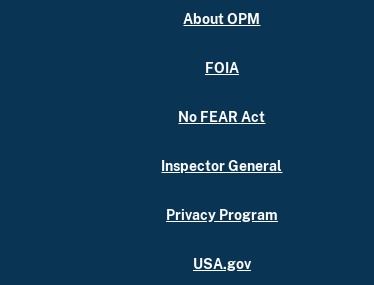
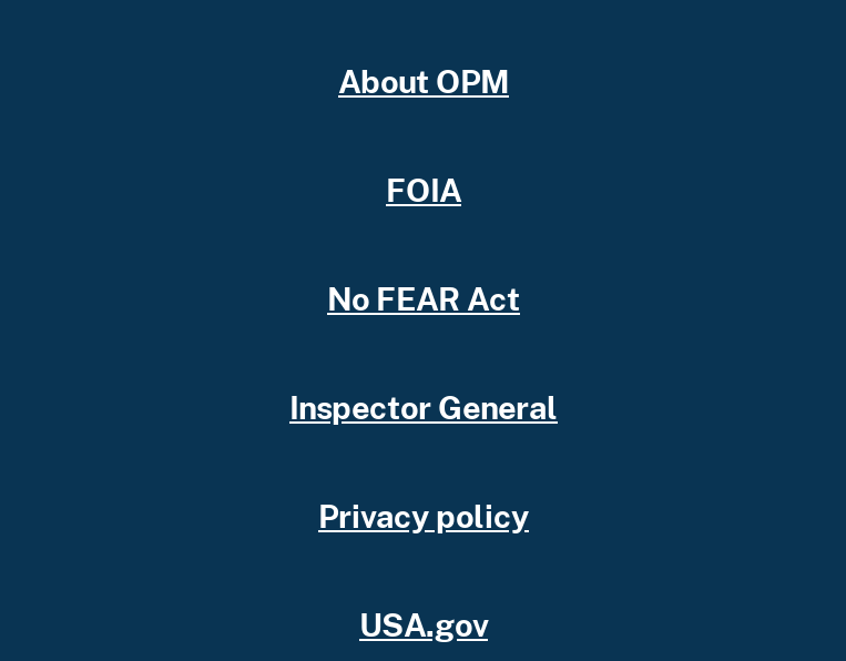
[166,206,278,223] Privacy Program -> [318,497,529,535] Privacy policy

